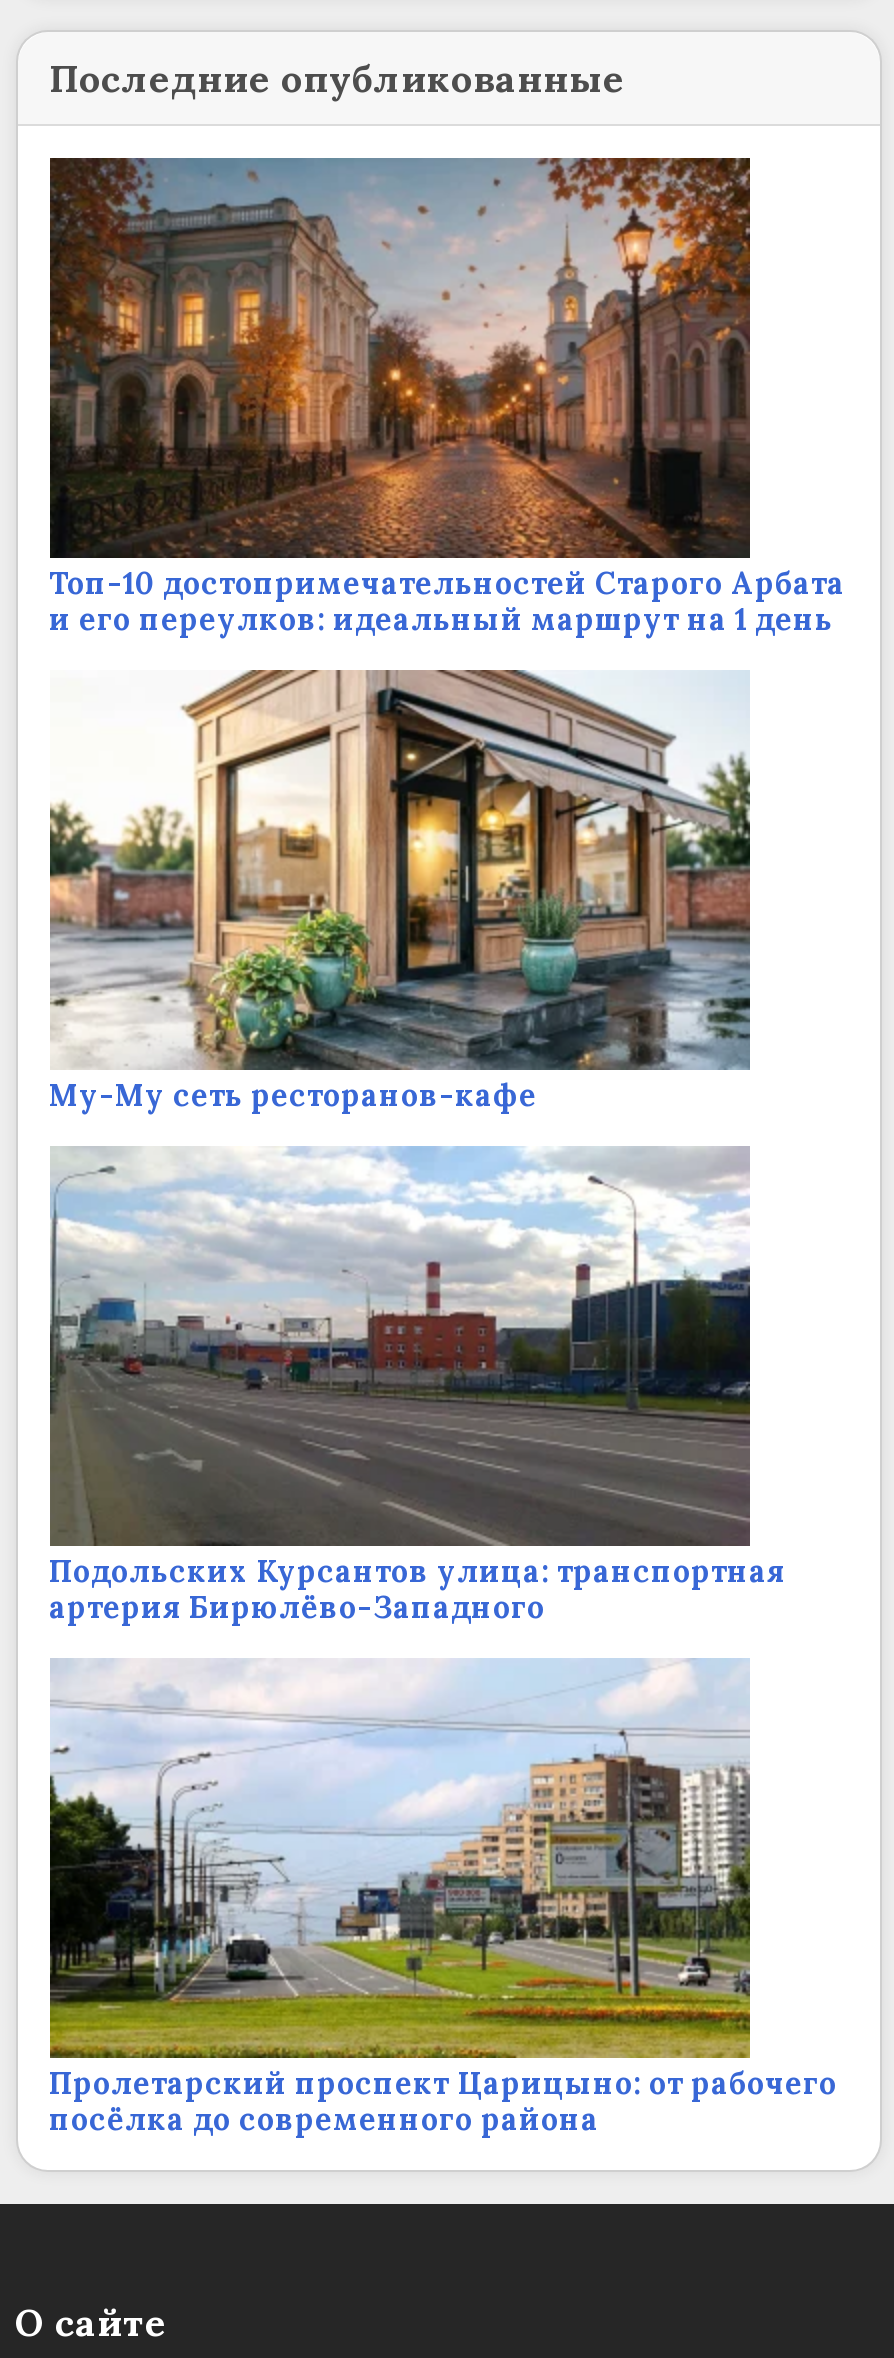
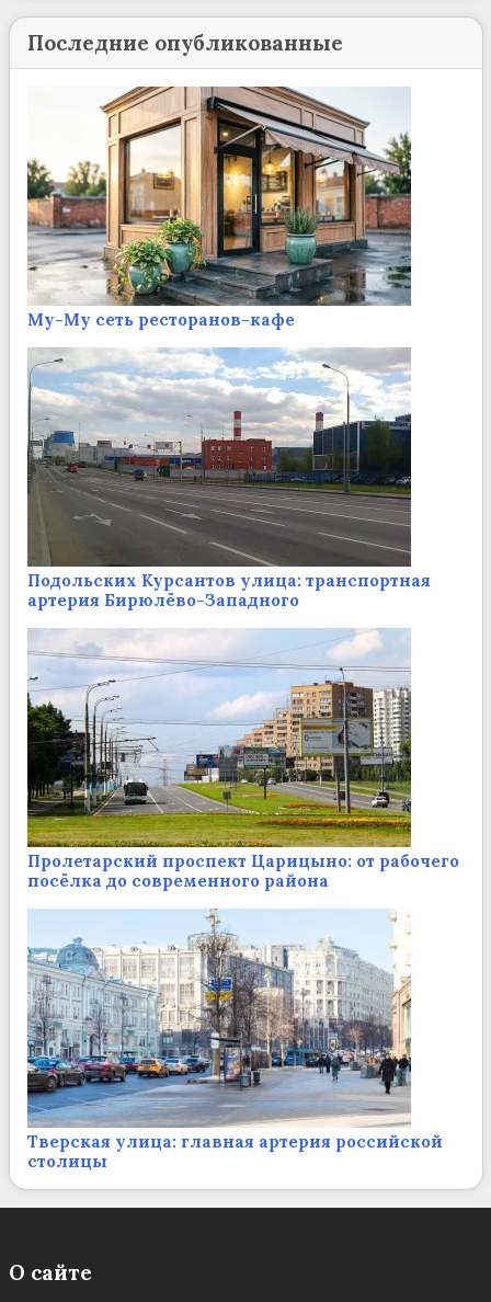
[48,156,845,638] [image] | Топ-10 достопримечательностей Старого Арбата | и его переулков: идеальный маршрут на 1 день -> none
moved [46,666,837,2138] -> [25,84,459,891]: [image] | Му-Му сеть ресторанов-кафе | Подольских Курсантов улица: транспортная | артерия Бирюлёво-Западного | Пролетарский проспект Царицыно: от рабочего | посёлка до современного района
none -> [26,910,442,1172] [image] | Тверская улица: главная артерия российской | столицы

